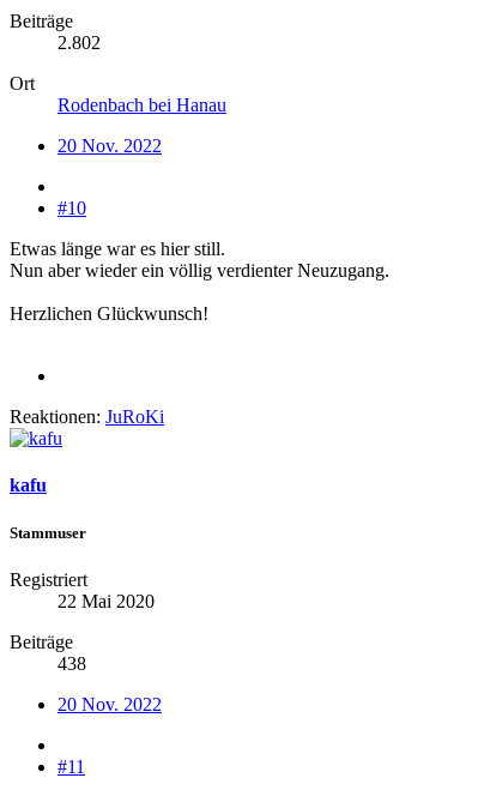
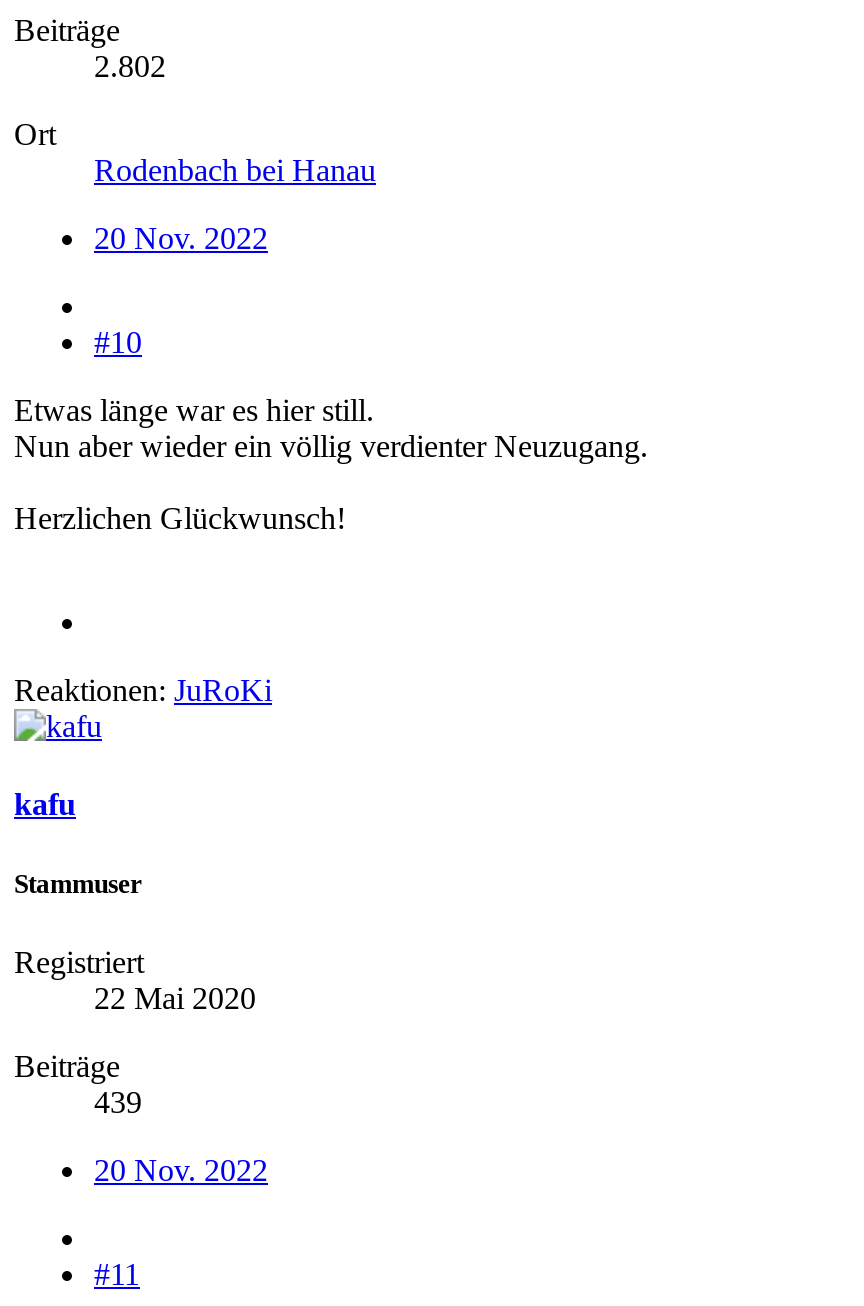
[58,653,86,673] 438 -> [94,1085,142,1119] 439

